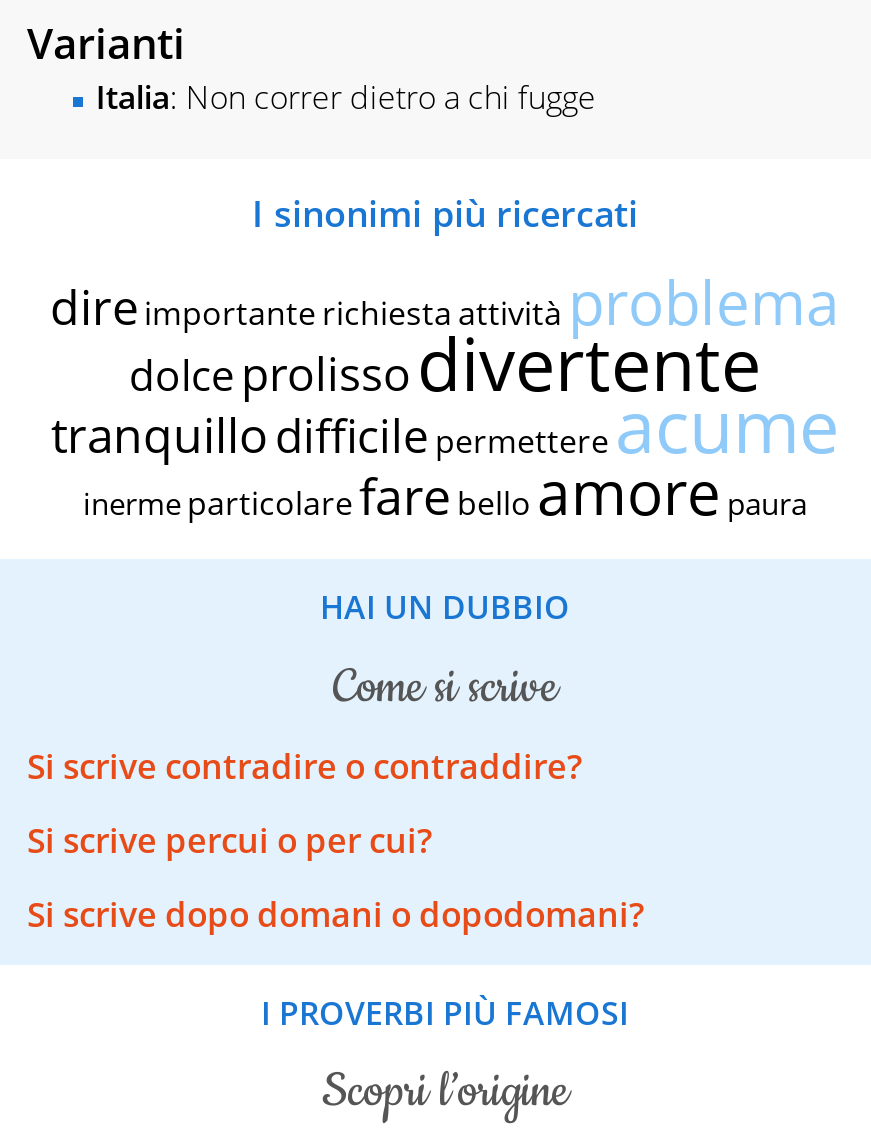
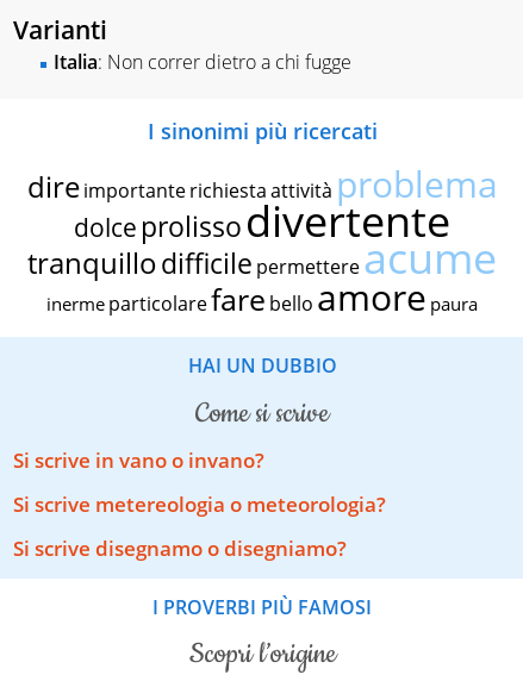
[27,743,583,789] Si scrive contradire o contraddire? -> [13,446,264,474] Si scrive in vano o invano?
[27,817,433,863] Si scrive percui o per cui? -> [13,490,386,518] Si scrive metereologia o meteorologia?
[27,891,645,937] Si scrive dopo domani o dopodomani? -> [13,534,347,562] Si scrive disegnamo o disegniamo?

